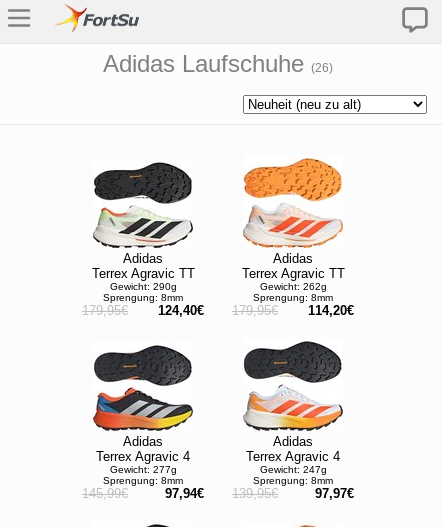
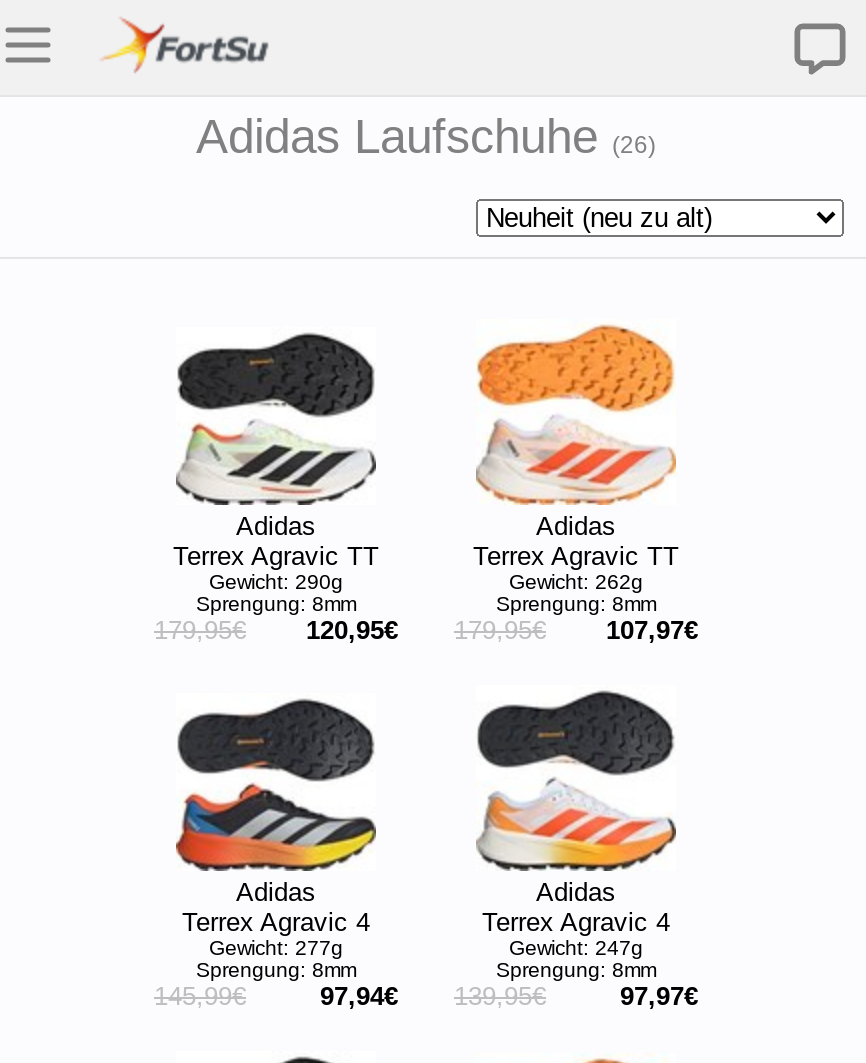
[158,303,204,318] 124,40€ -> [306,615,398,645] 120,95€
[308,303,354,318] 114,20€ -> [606,615,698,645] 107,97€

